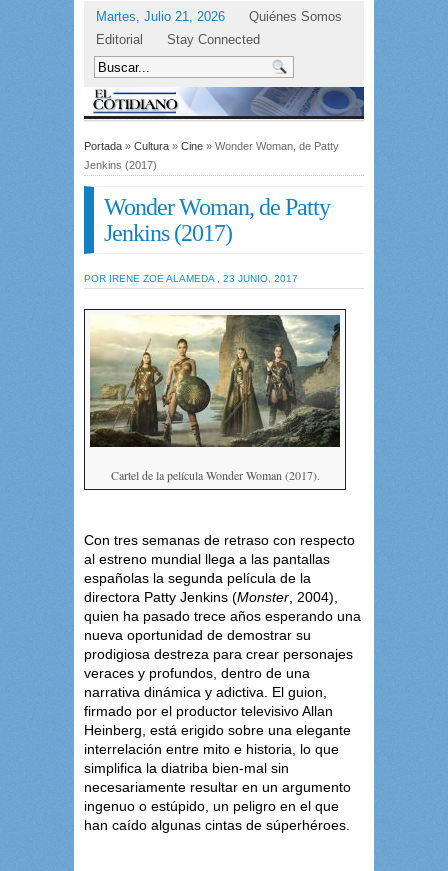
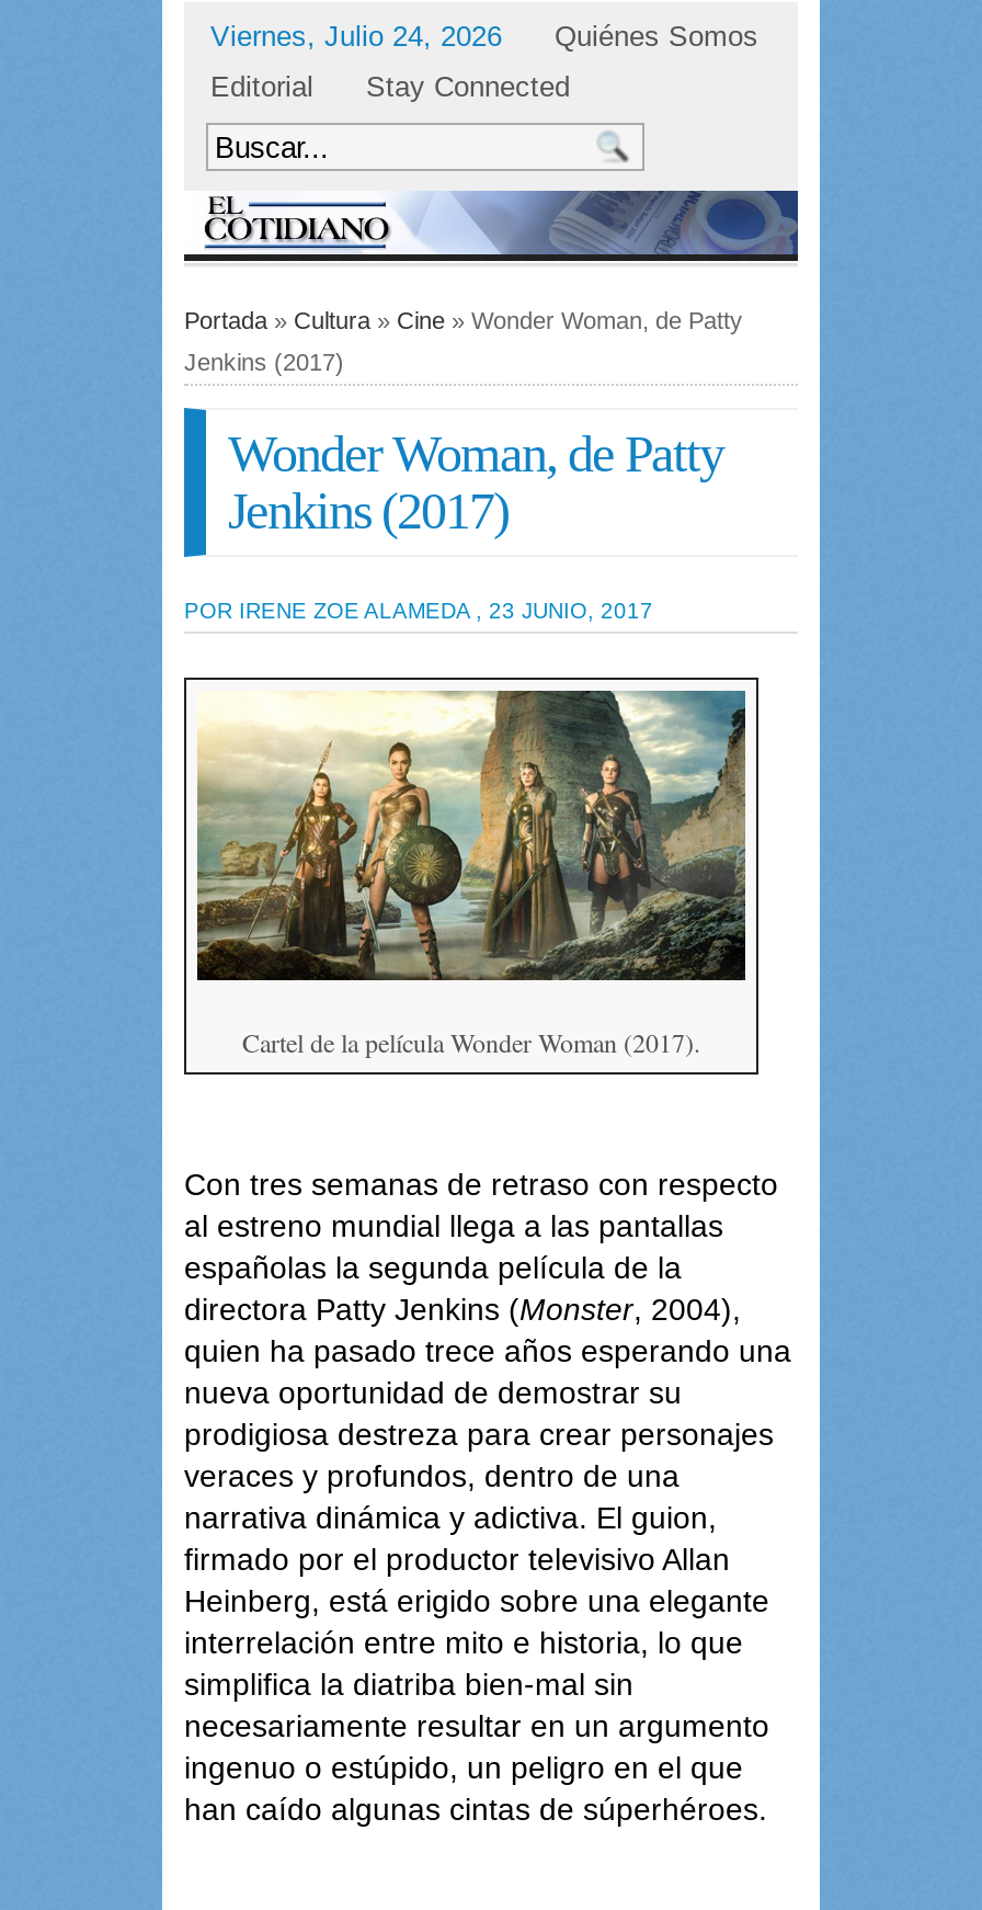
[96,9,225,24] Martes, Julio 21, 2026 -> [210,20,502,53] Viernes, Julio 24, 2026

